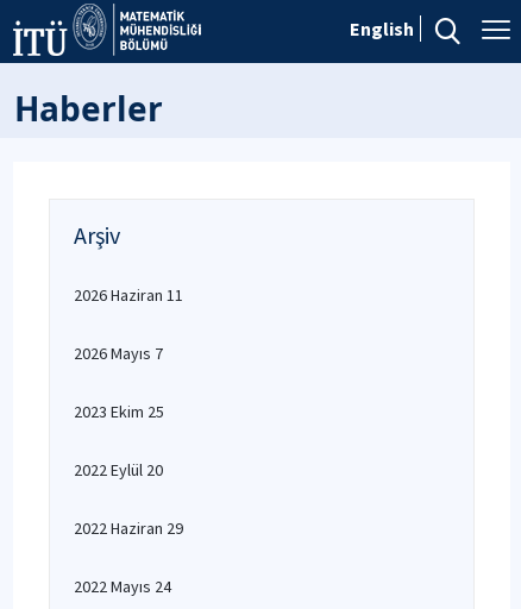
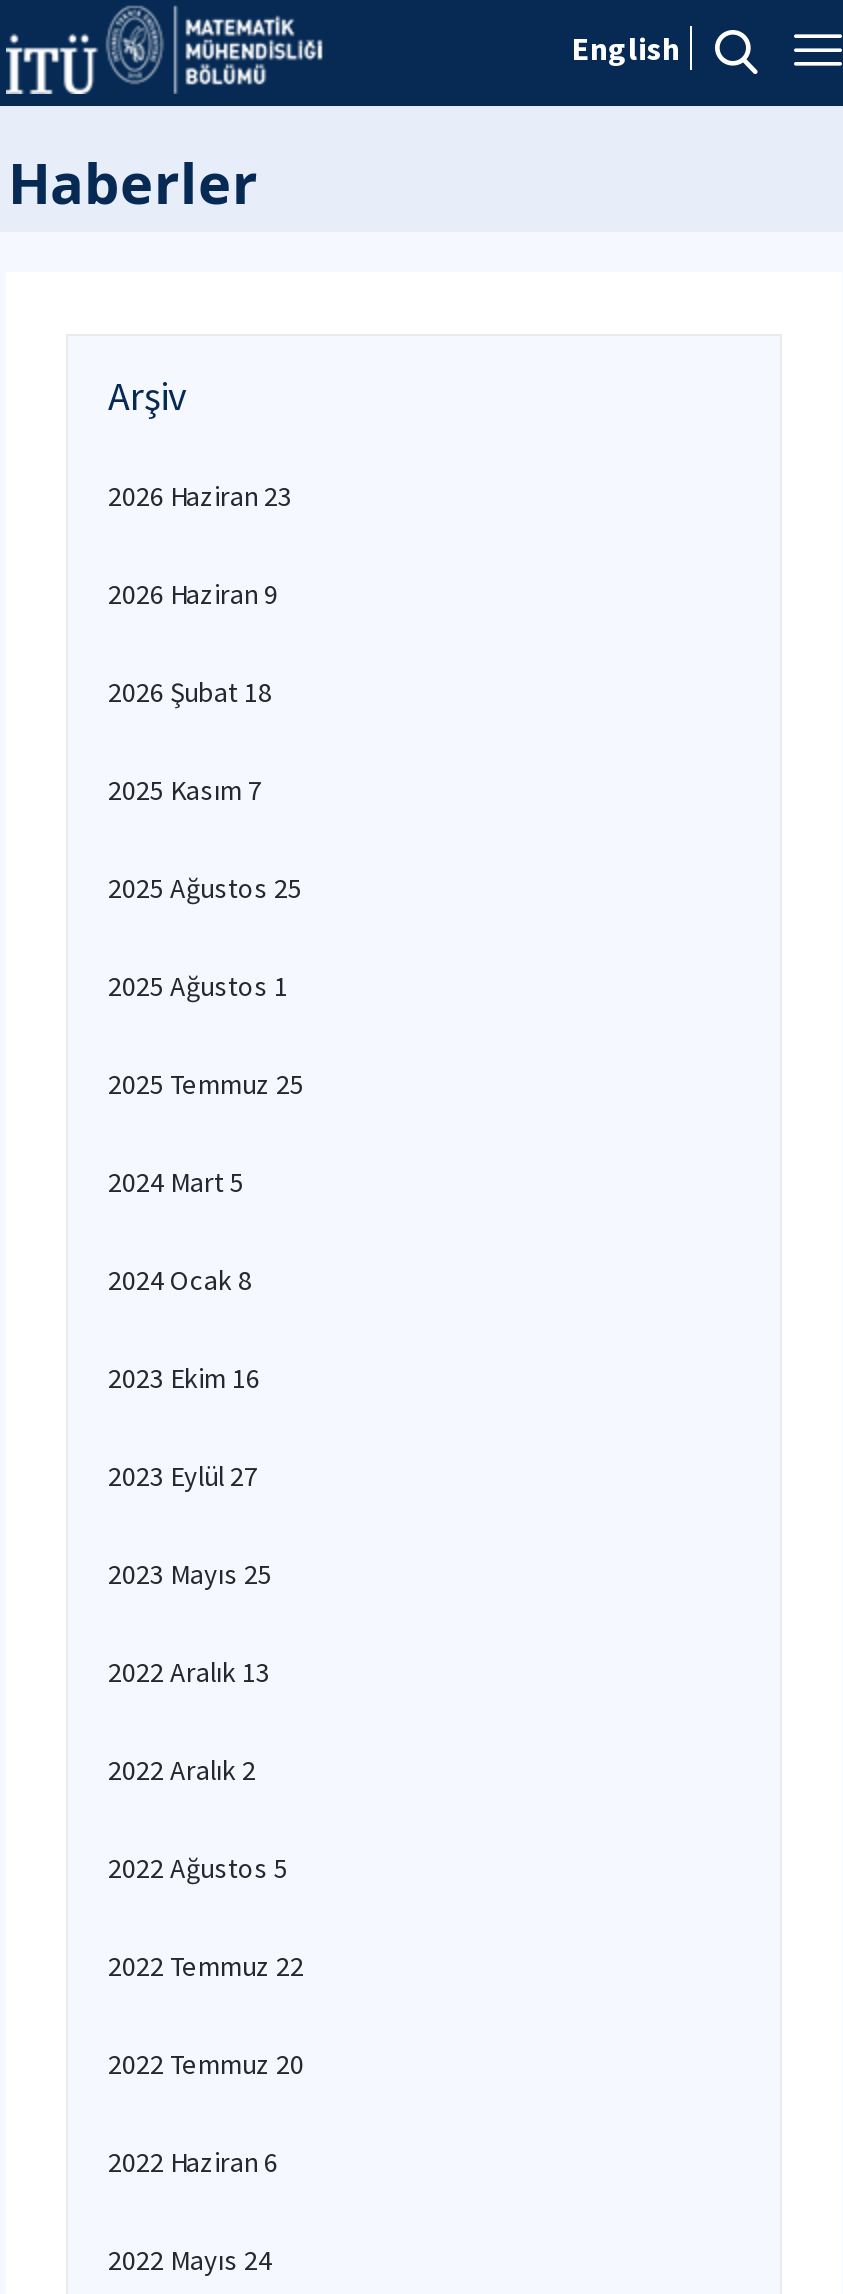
[74,284,183,539] 2026 Haziran 11 | 2026 Mayıs 7 | 2023 Ekim 25 | 2022 Eylül 20 | 2022 Haziran 29 -> [108,478,304,2180] 2026 Haziran 23 | 2026 Haziran 9 | 2026 Şubat 18 | 2025 Kasım 7 | 2025 Ağustos 25 | 2025 Ağustos 1 | 2025 Temmuz 25 | 2024 Mart 5 | 2024 Ocak 8 | 2023 Ekim 16 | 2023 Eylül 27 | 2023 Mayıs 25 | 2022 Aralık 13 | 2022 Aralık 2 | 2022 Ağustos 5 | 2022 Temmuz 22 | 2022 Temmuz 20 | 2022 Haziran 6

